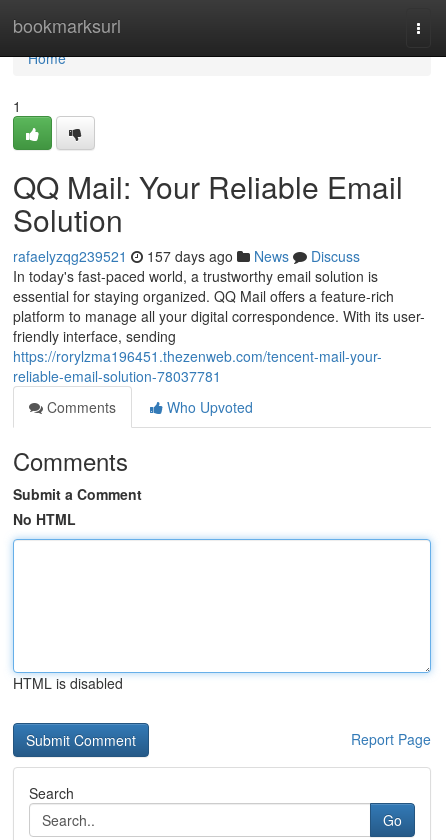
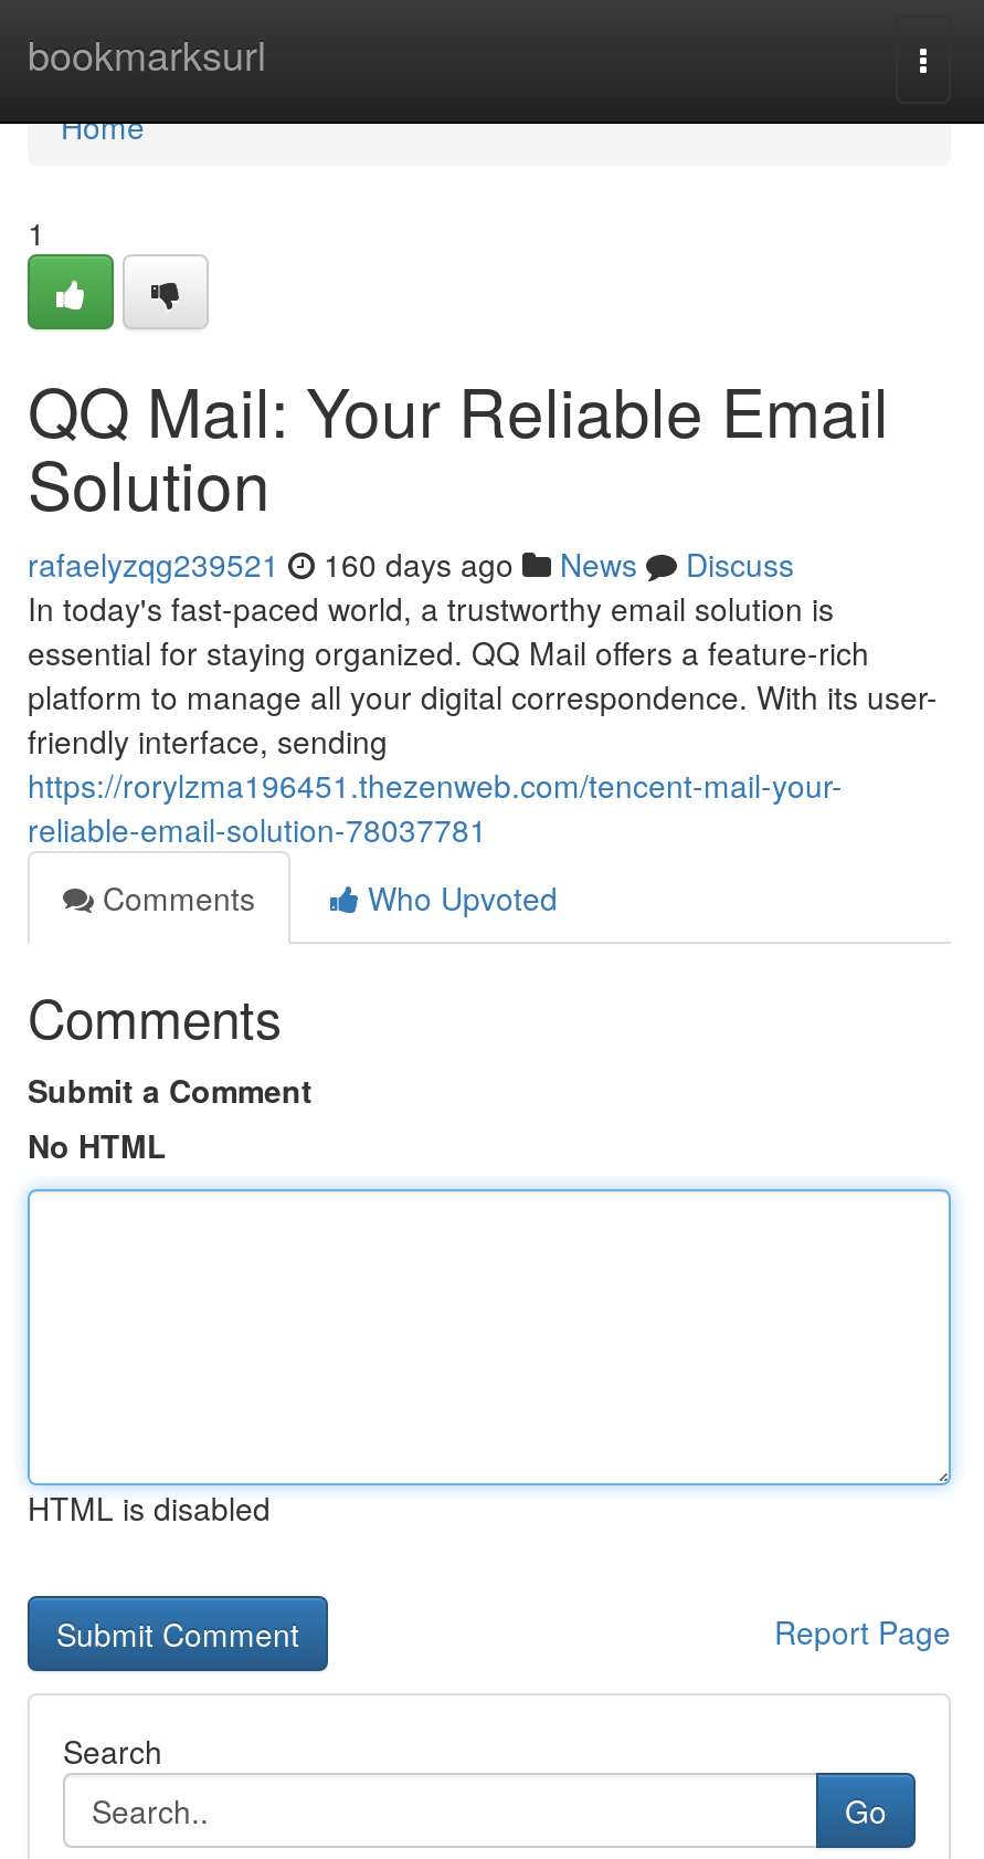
[13,246,360,266] rafaelyzqg239521 157 days ago News Discuss -> [28,542,794,586] rafaelyzqg239521 160 days ago News Discuss

